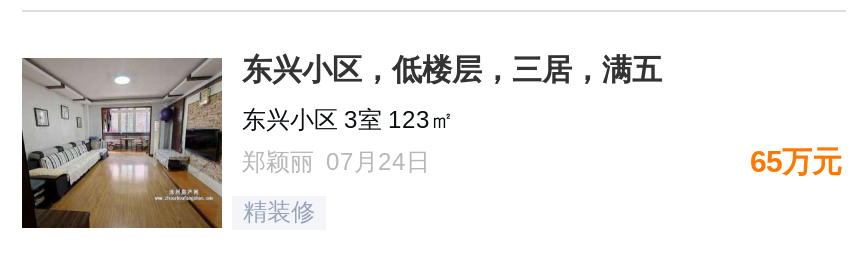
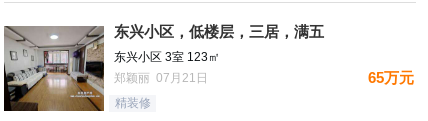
[242,148,430,176] 郑颖丽 07月24日 -> [114,71,208,85] 郑颖丽 07月21日

